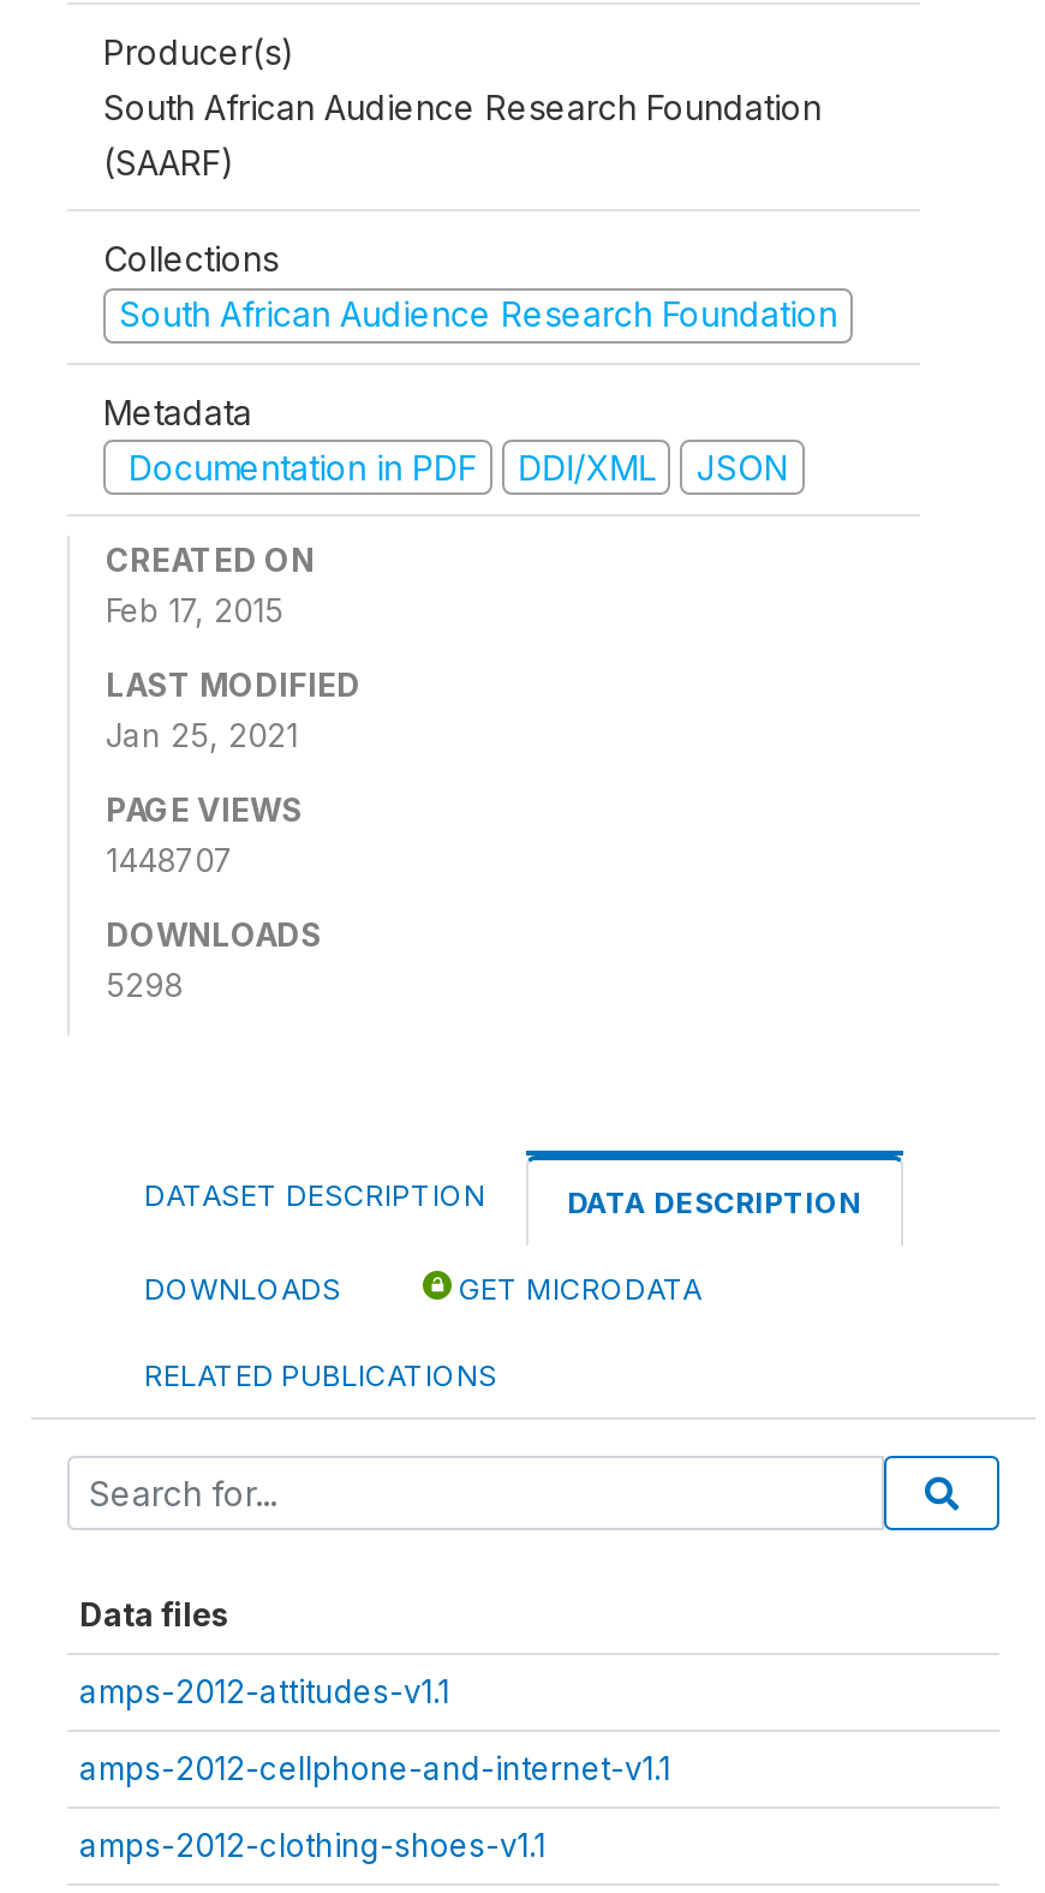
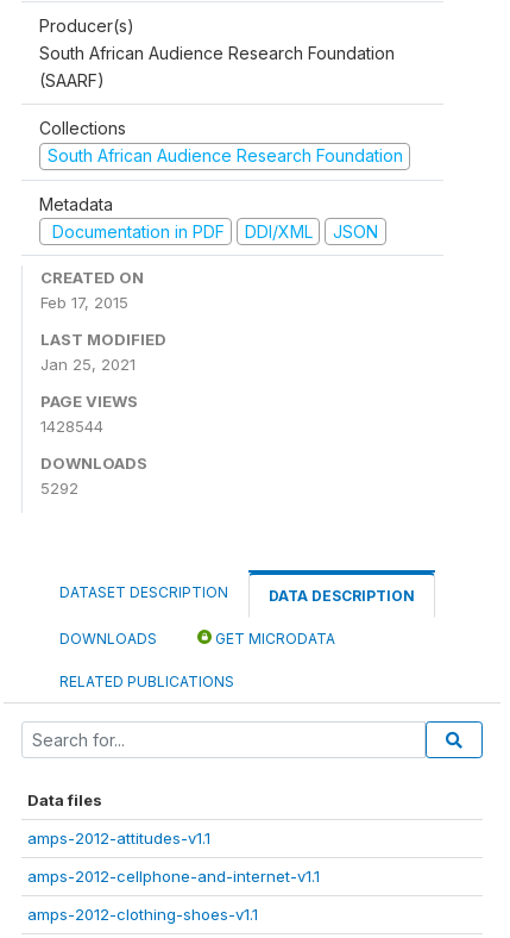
[106,841,233,879] 1448707 -> [40,417,103,436] 1428544
[106,966,183,1004] 5298 -> [40,479,78,498] 5292

